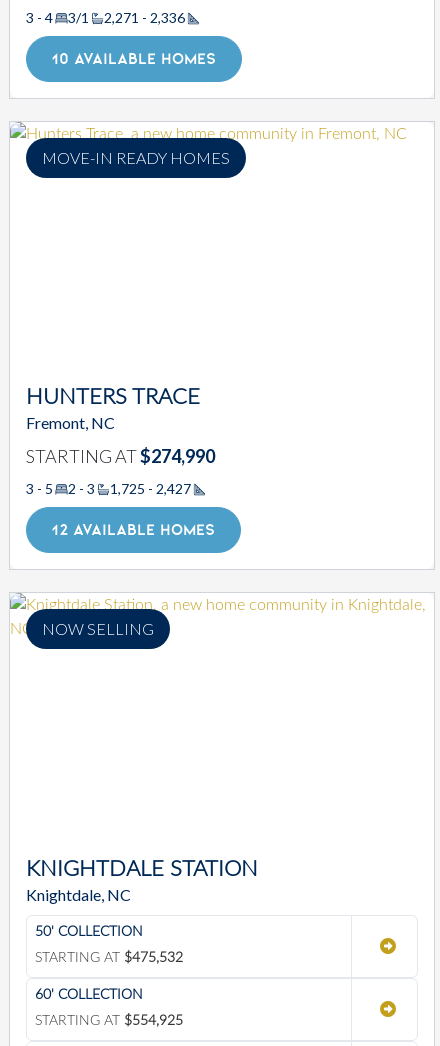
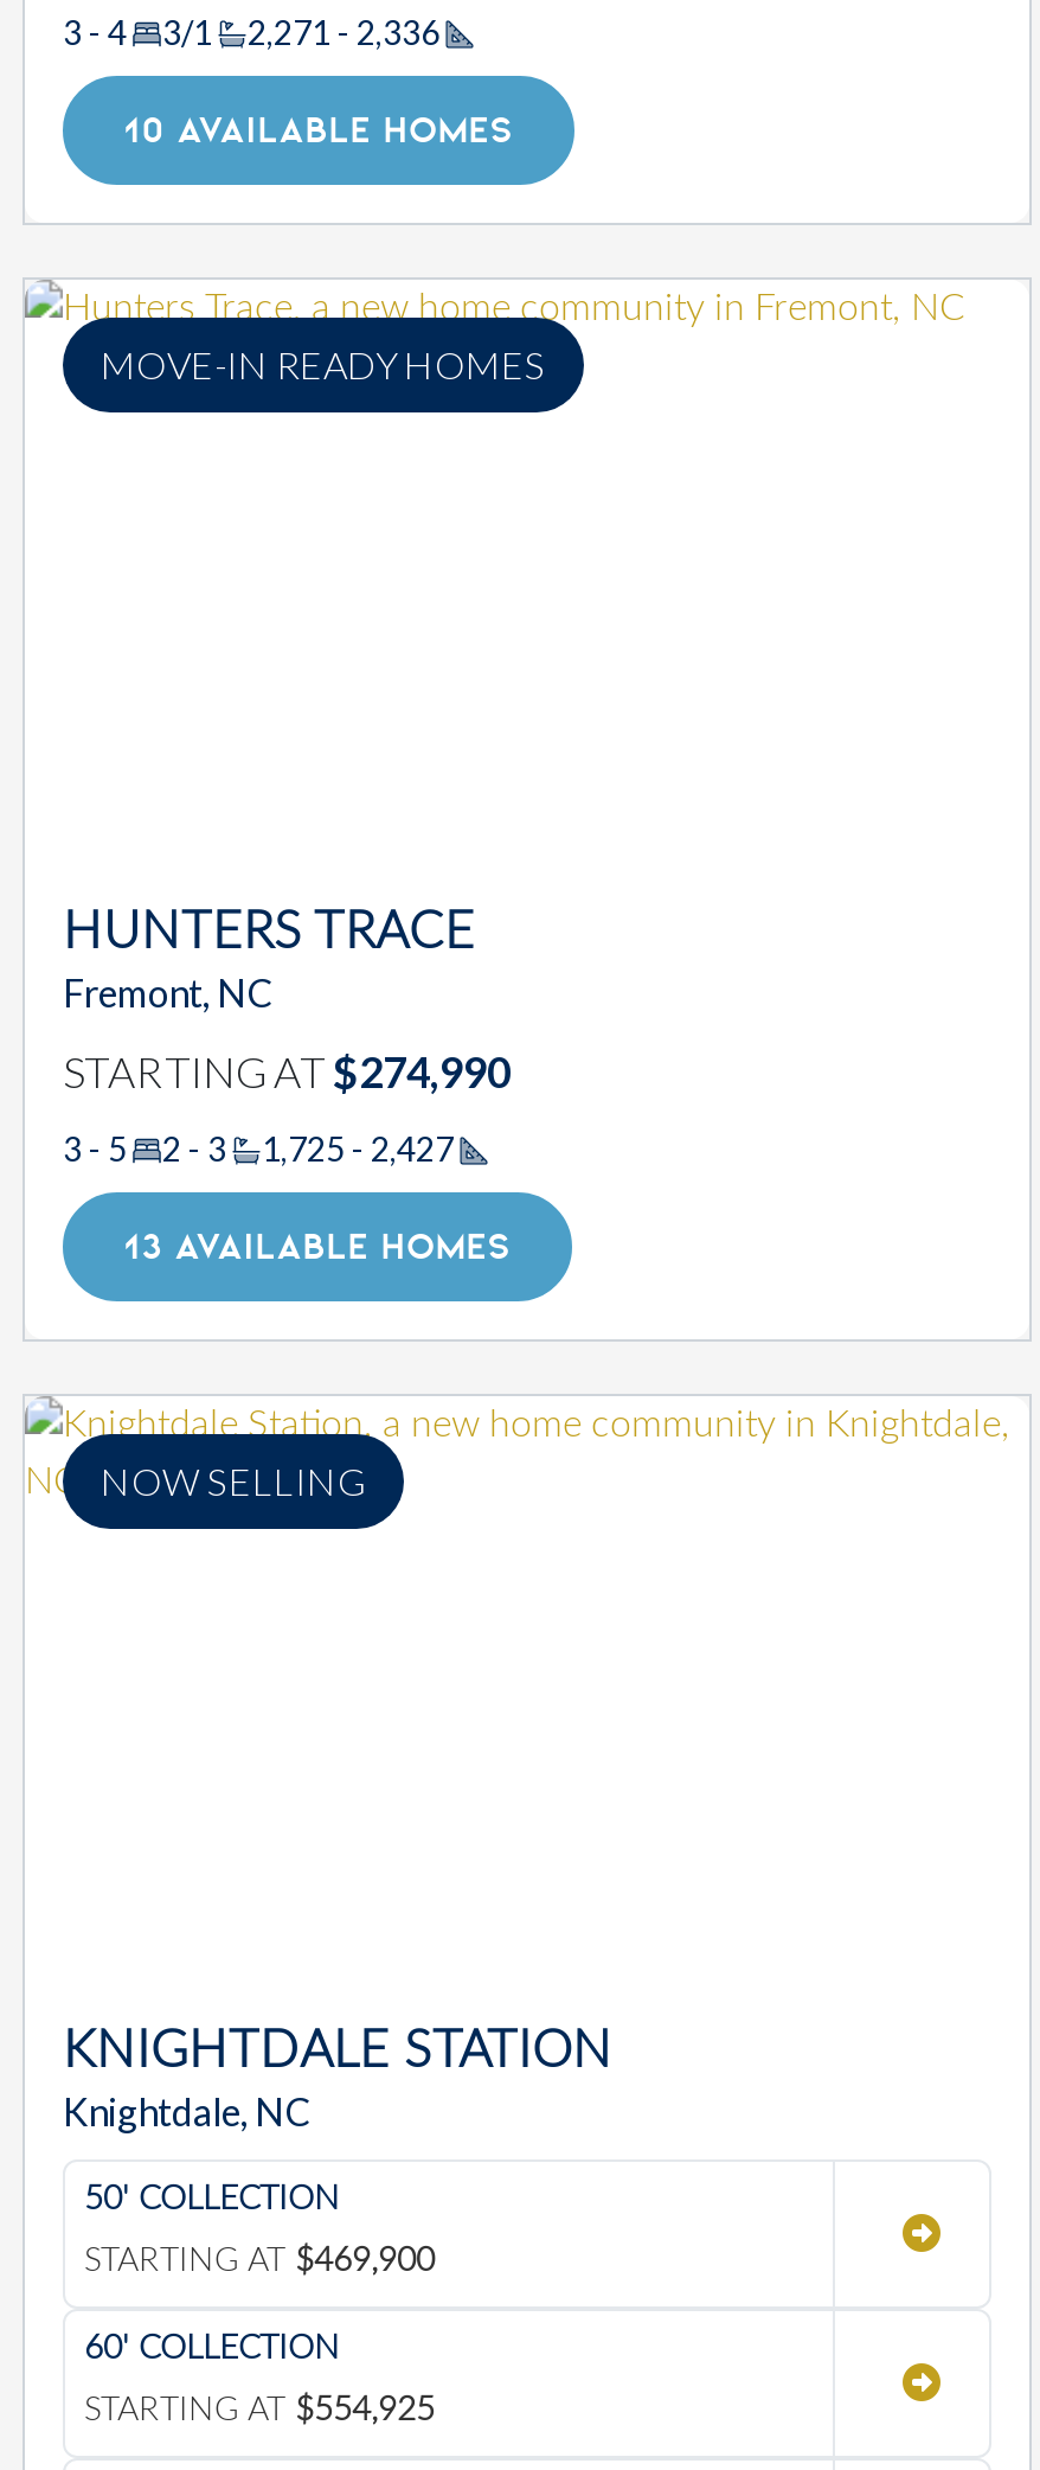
[52,520,215,539] 12 AVAILABLE HOMES -> [124,1223,511,1268] 13 AVAILABLE HOMES
[35,951,183,965] STARTING AT $475,532 -> [84,2244,435,2277] STARTING AT $469,900

